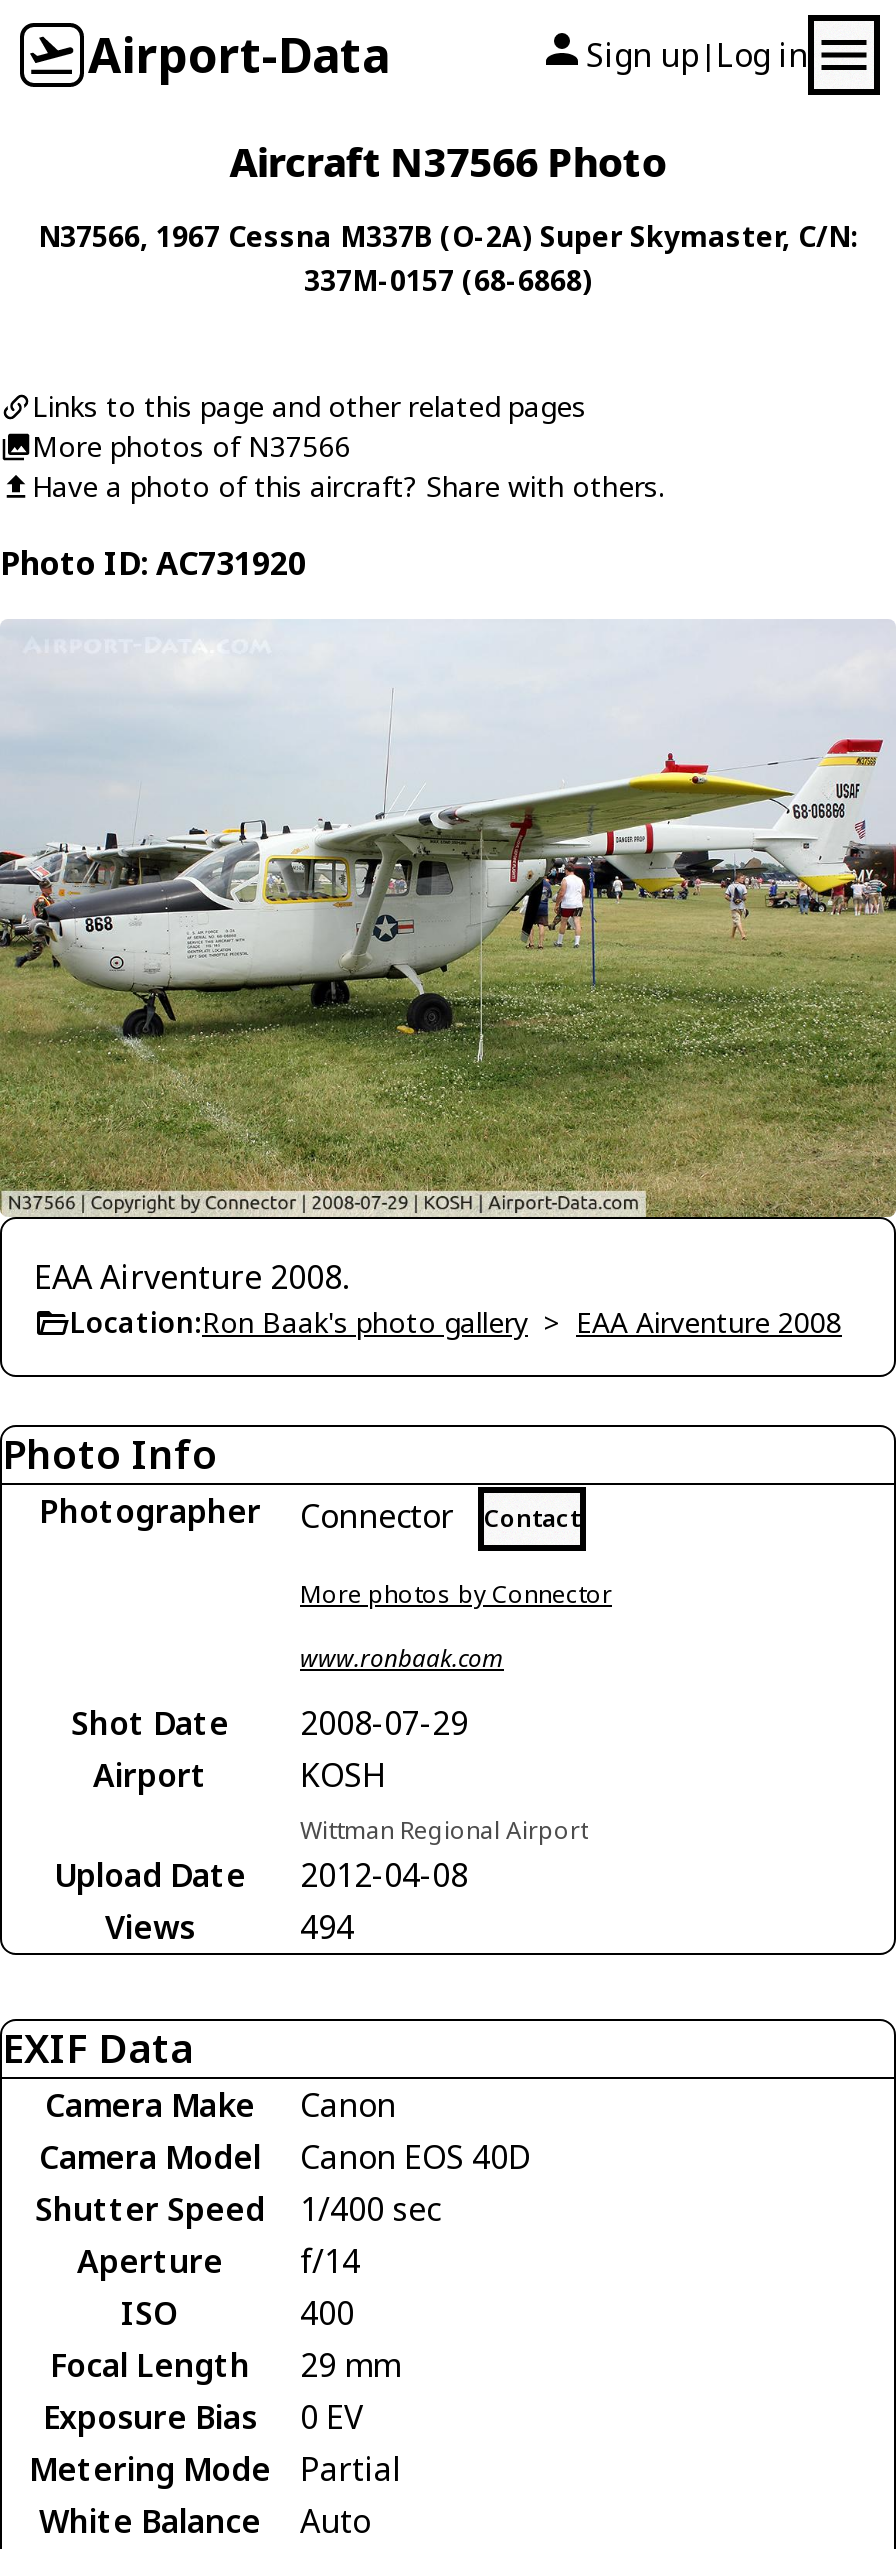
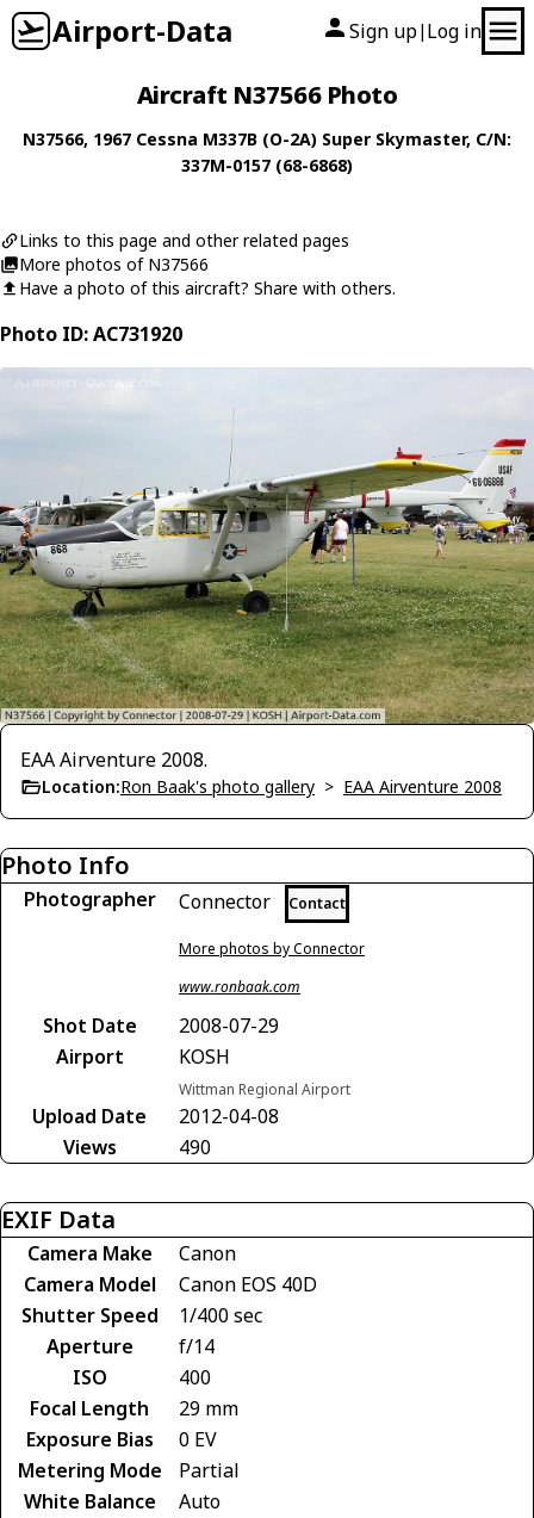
[300,1904,354,1948] 494 -> [179,1133,211,1160] 490

